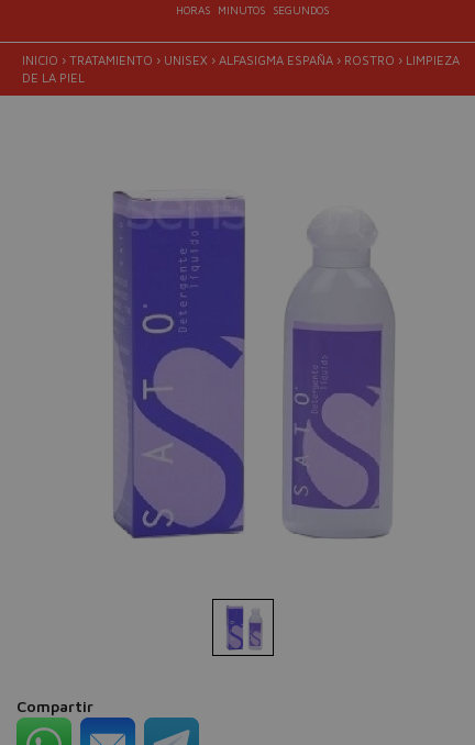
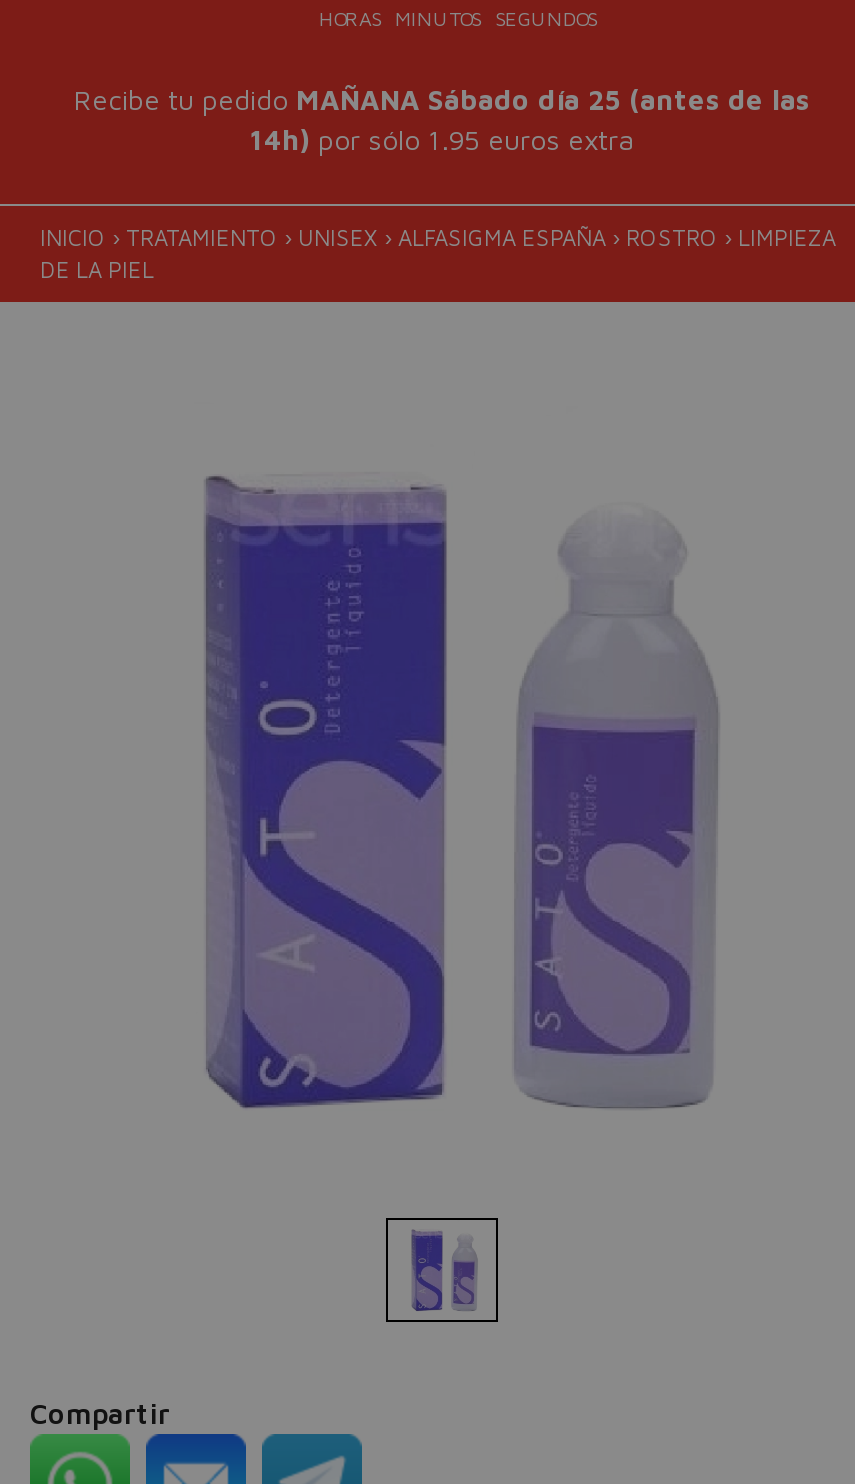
none -> [74,82,810,156] Recibe tu pedido MAÑANA Sábado día 25 (antes de las | 14h) por sólo 1.95 euros extra

